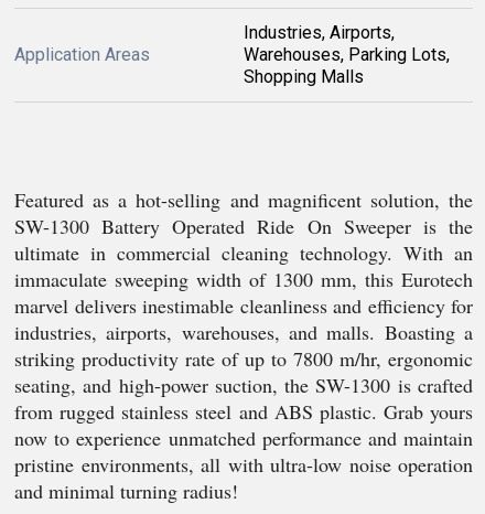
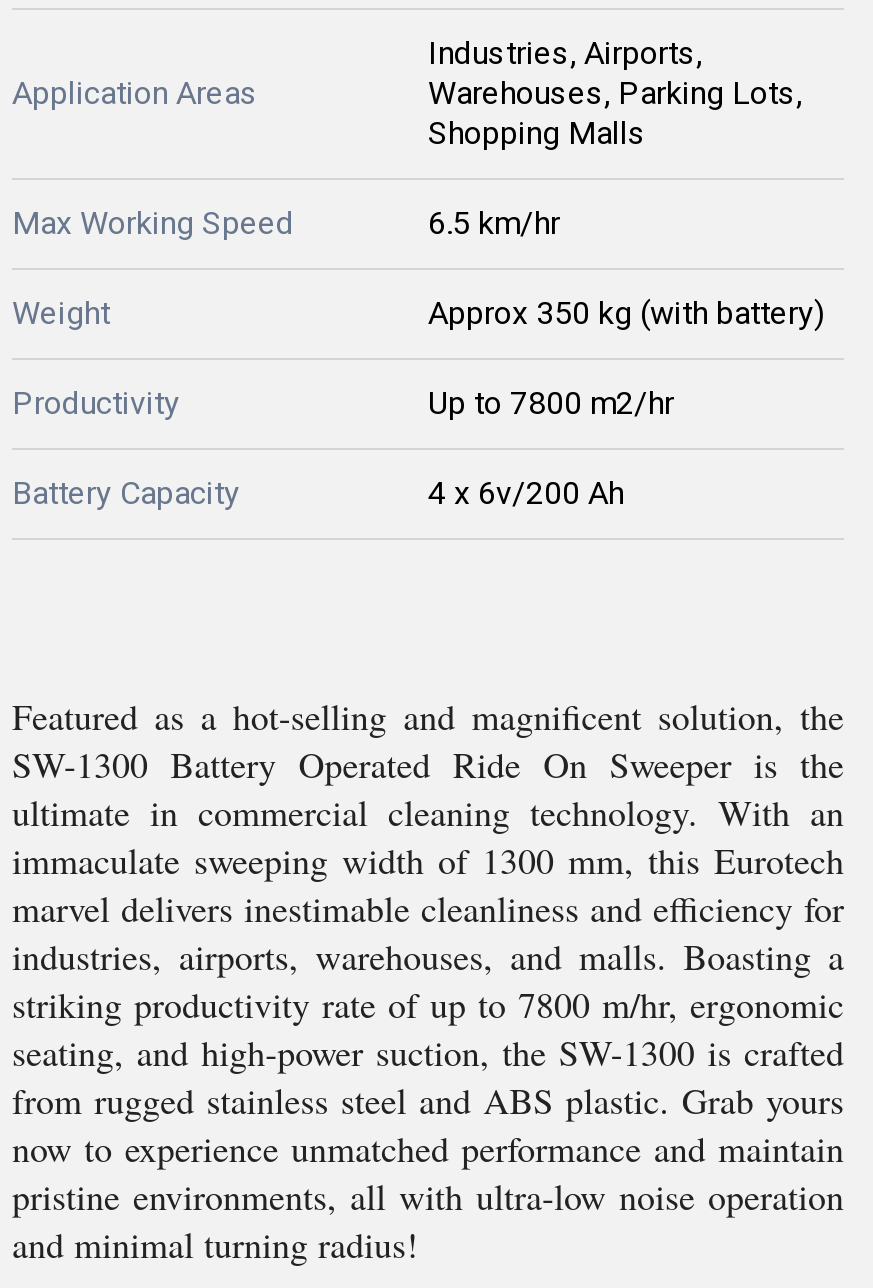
none -> [12,204,824,512] Max Working Speed | 6.5 km/hr | Weight | Approx 350 kg (with battery) | Productivity | Up to 7800 m2/hr | Battery Capacity | 4 x 6v/200 Ah

